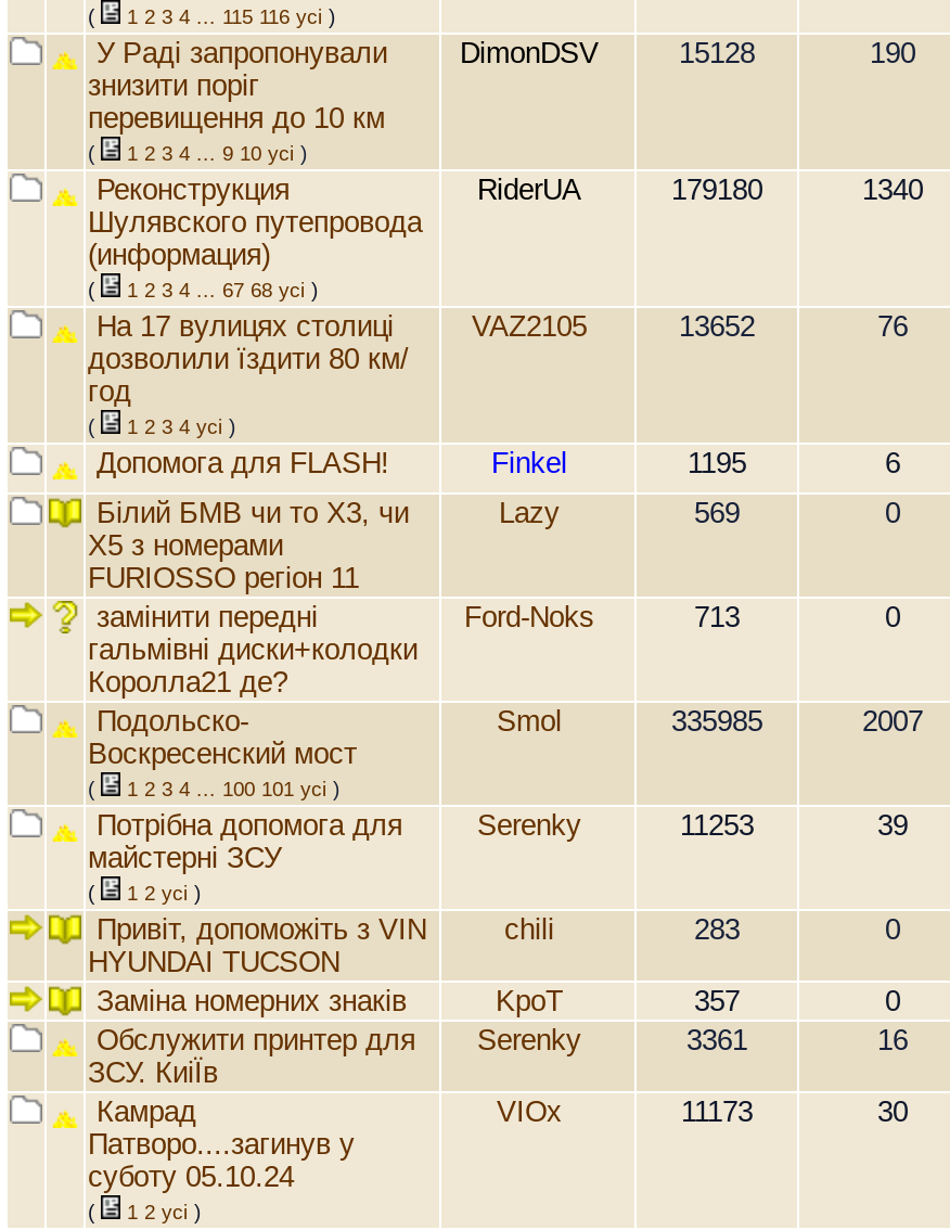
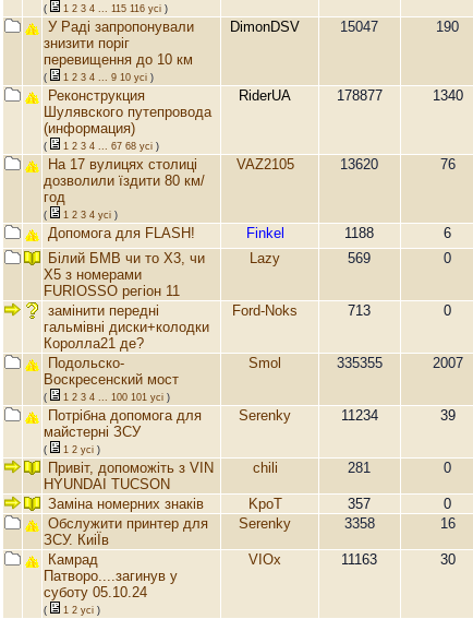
[679,37,755,69] 15128 -> [341,19,379,35] 15047
[671,174,762,206] 179180 -> [337,87,383,104] 178877
[679,310,755,343] 13652 -> [341,156,379,172] 13620
[688,447,746,479] 1195 -> [345,225,374,241] 1188
[671,705,762,738] 335985 -> [337,355,383,371] 335355
[680,809,754,842] 11253 -> [341,407,378,424] 11234
[694,913,740,946] 283 -> [348,460,371,476] 281
[686,1024,747,1056] 3361 -> [344,515,375,532] 3358
[681,1096,753,1128] 11173 -> [342,551,378,568] 11163

